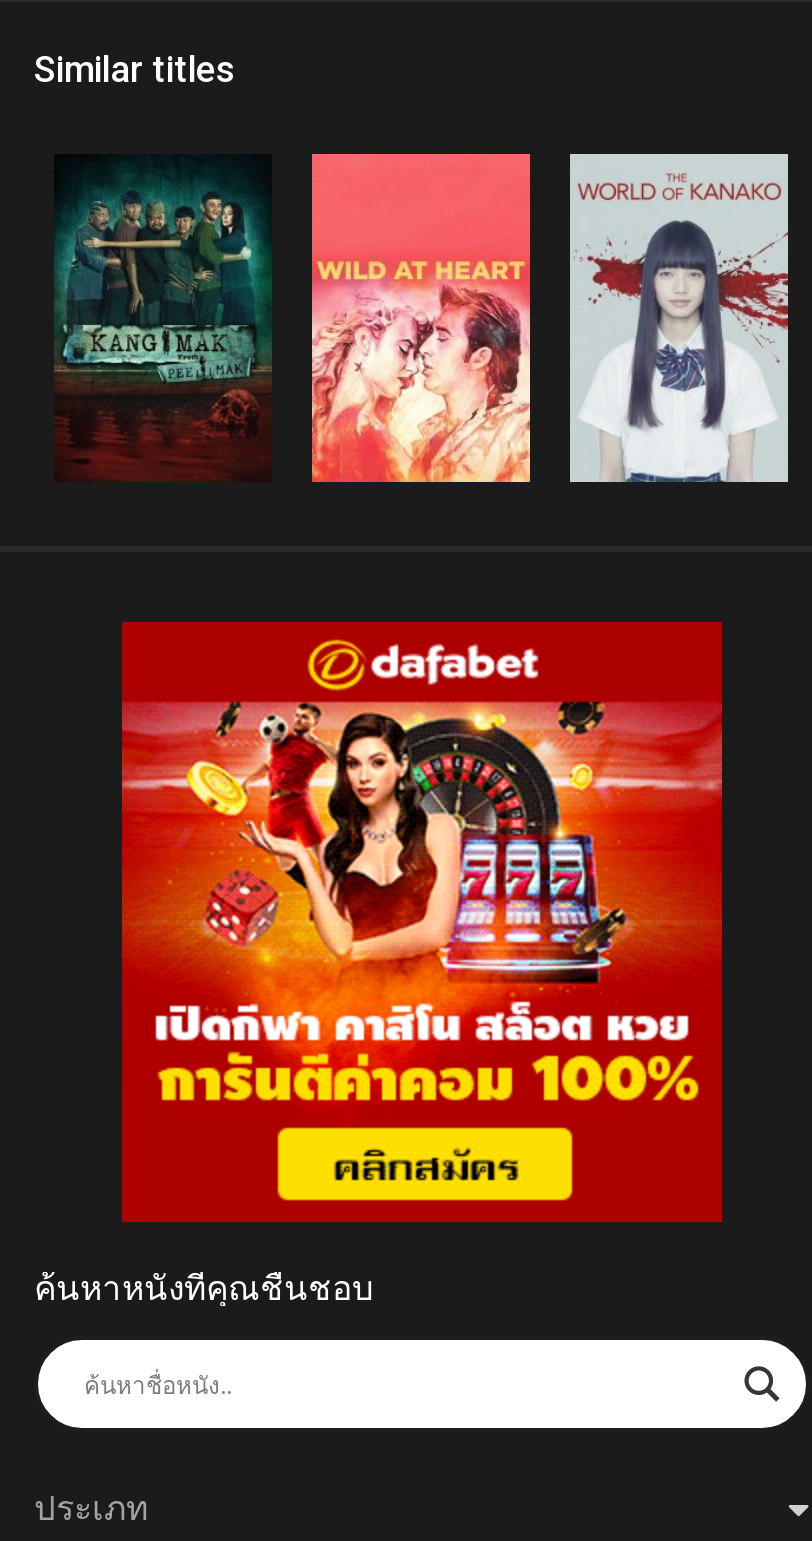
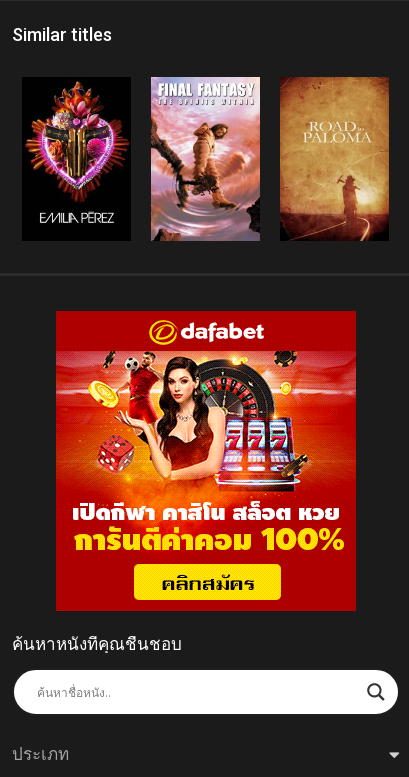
[54,162,272,482] [image] -> [22,81,131,241] [image]
[310,152,532,484] [image] -> [150,76,261,241] [image]
[568,152,790,484] [image] -> [279,76,390,241] [image]

